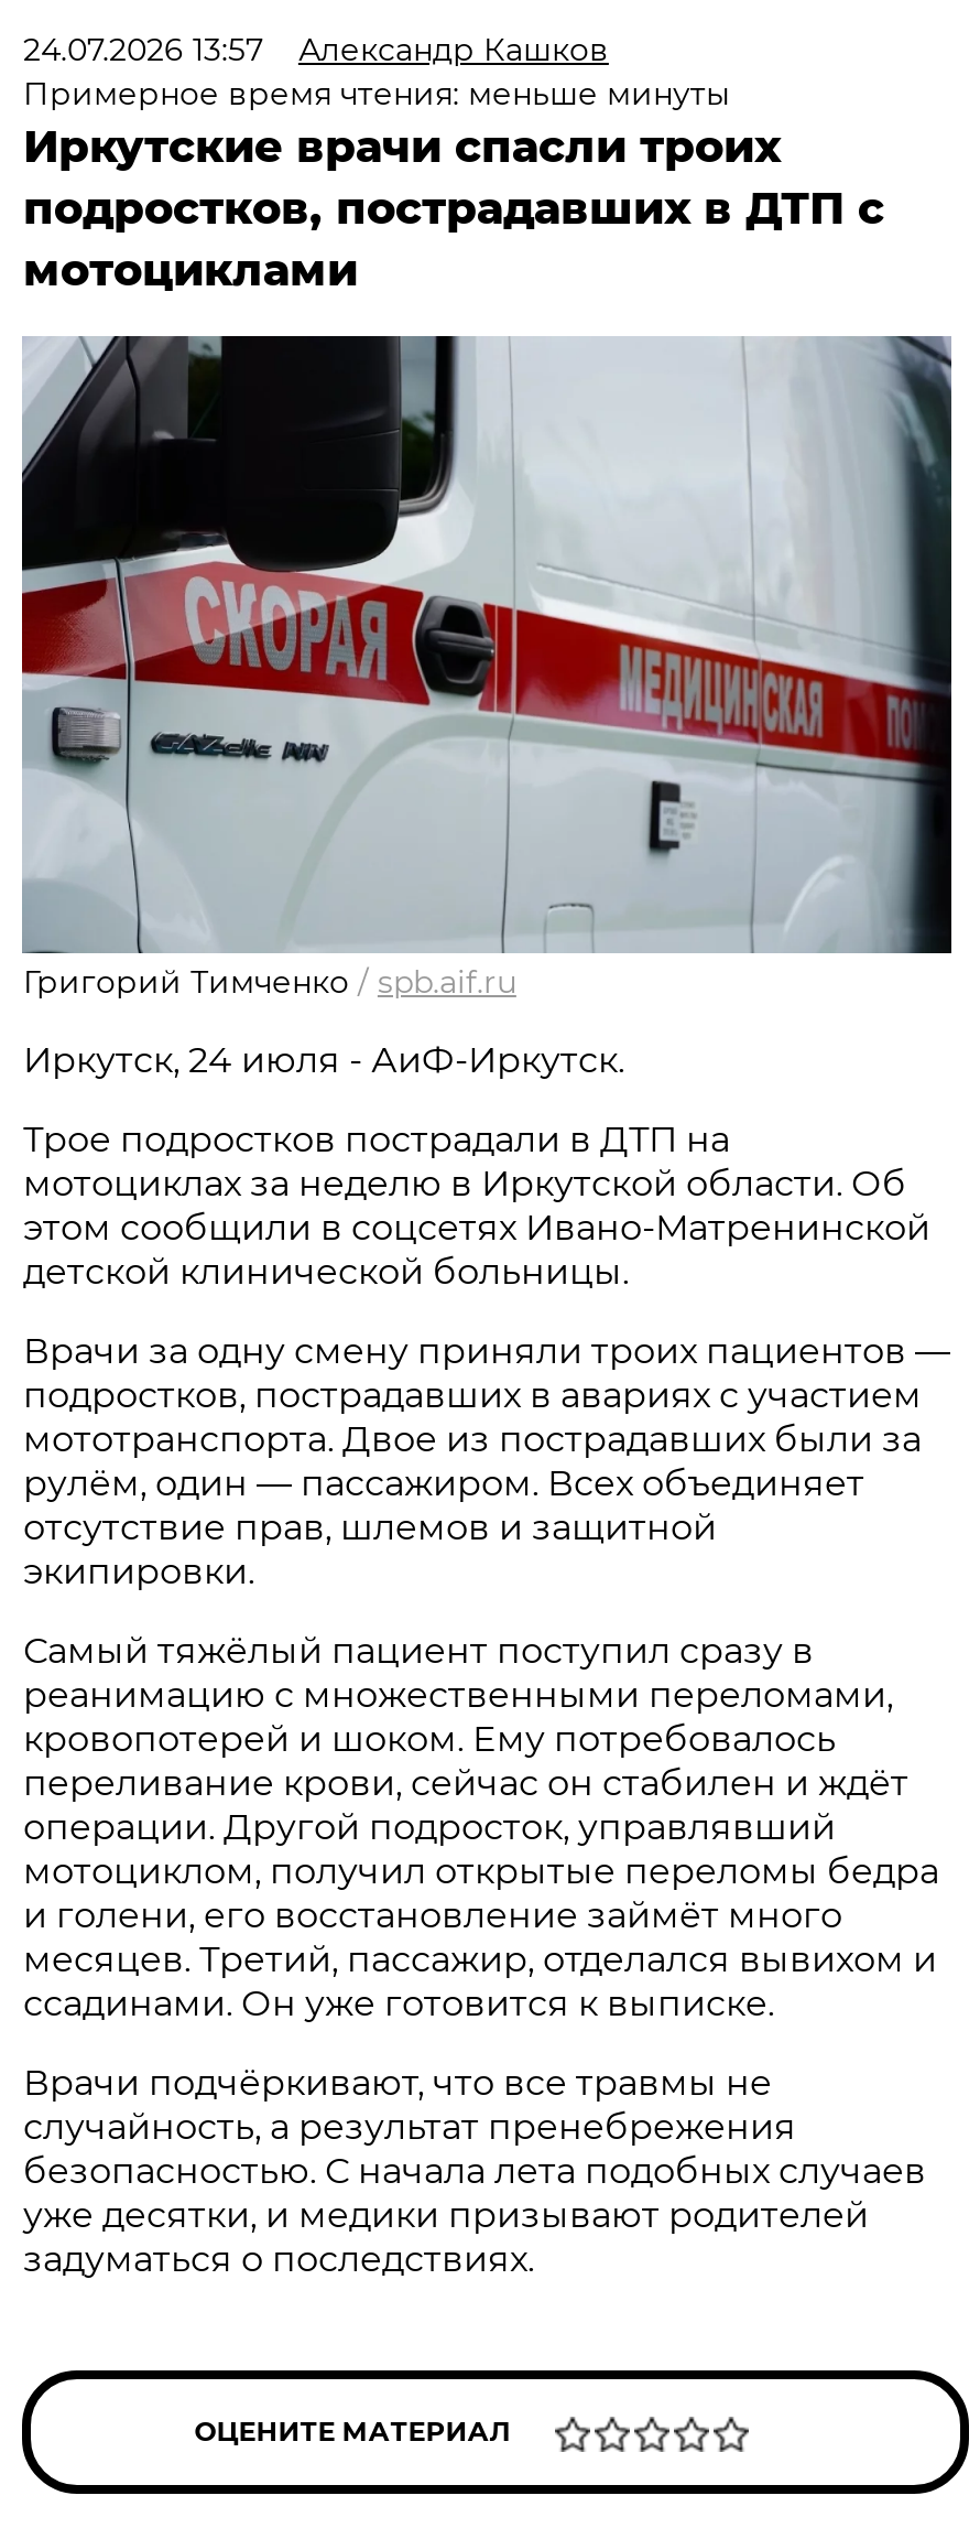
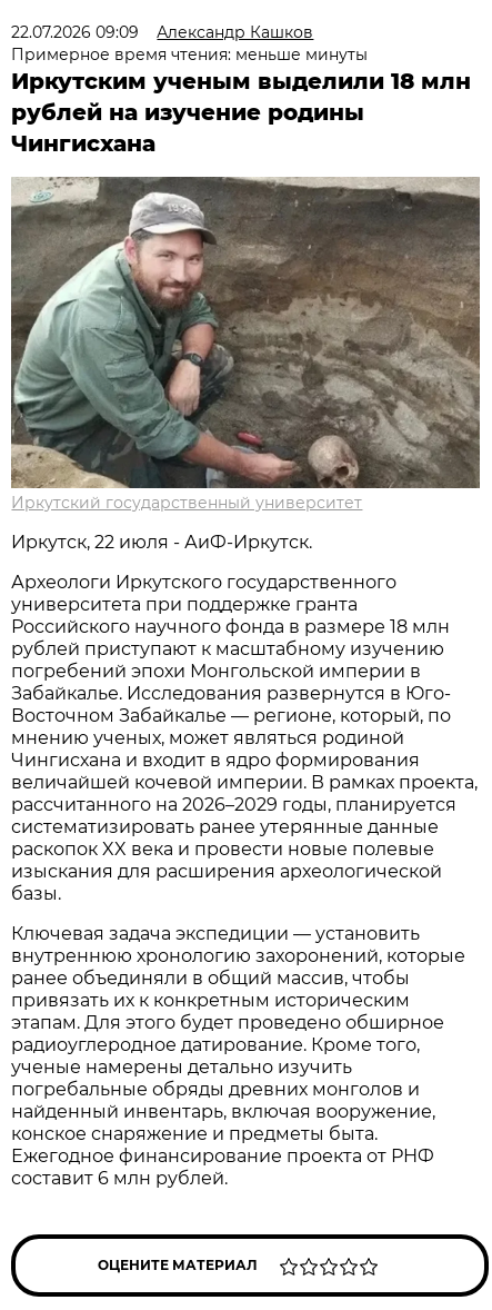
[23,30,609,69] 24.07.2026 13:57 Александр Кашков -> [12,22,314,42] 22.07.2026 09:09 Александр Кашков
[23,120,884,296] Иркутские врачи спасли троих | подростков, пострадавших в ДТП с | мотоциклами -> [12,68,471,157] Иркутским ученым выделили 18 млн | рублей на изучение родины | Чингисхана
[22,334,954,2281] [image] | Григорий Тимченко / spb.aif.ru | Иркутск, 24 июля - АиФ-Иркутск. | Трое подростков пострадали в ДТП на | мотоциклах за неделю в Иркутской области. Об | этом сообщили в соцсетях Ивано-Матренинской | детской клинической больницы. | Врачи за одну смену приняли троих пациентов — | подростков, пострадавших в авариях с участием | мототранспорта. Двое из пострадавших были за | рулём, один — пассажиром. Всех объединяет | отсутствие прав, шлемов и защитной | экипировки. | Самый тяжёлый пациент поступил сразу в | реанимацию с множественными переломами, | кровопотерей и шоком. Ему потребовалось | переливание крови, сейчас он стабилен и ждёт | операции. Другой подросток, управлявший | мотоциклом, получил открытые переломы бедра | и голени, его восстановление займёт много | месяцев. Третий, пассажир, отделался вывихом и | ссадинами. Он уже готовится к выписке. | Врачи подчёркивают, что все травмы не | случайность, а результат пренебрежения | безопасностью. С начала лета подобных случаев | уже десятки, и медики призывают родителей | задуматься о последствиях. -> [11,176,481,1189] [image] | Иркутский государственный университет | Иркутск, 22 июля - АиФ-Иркутск. | Археологи Иркутского государственного | университета при поддержке гранта | Российского научного фонда в размере 18 млн | рублей приступают к масштабному изучению | погребений эпохи Монгольской империи в | Забайкалье. Исследования развернутся в Юго- | Восточном Забайкалье — регионе, который, по | мнению ученых, может являться родиной | Чингисхана и входит в ядро формирования | величайшей кочевой империи. В рамках проекта, | рассчитанного на 2026–2029 годы, планируется | систематизировать ранее утерянные данные | раскопок XX века и провести новые полевые | изыскания для расширения археологической | базы. | Ключевая задача экспедиции — установить | внутреннюю хронологию захоронений, которые | ранее объединяли в общий массив, чтобы | привязать их к конкретным историческим | этапам. Для этого будет проведено обширное | радиоуглеродное датирование. Кроме того, | ученые намерены детально изучить | погребальные обряды древних монголов и | найденный инвентарь, включая вооружение, | конское снаряжение и предметы быта. | Ежегодное финансирование проекта от РНФ | составит 6 млн рублей.

